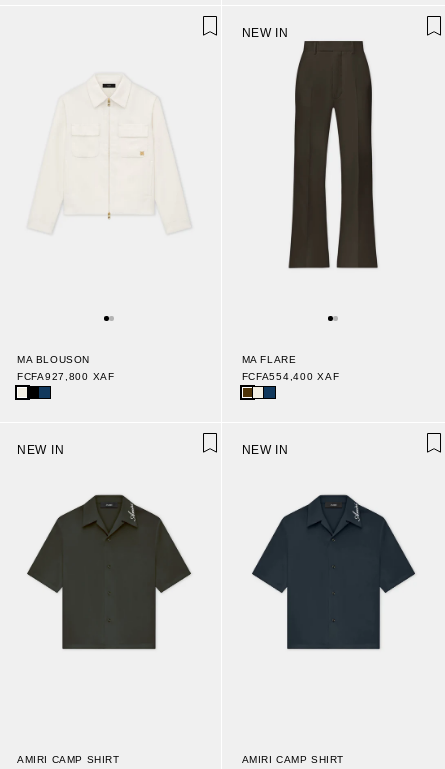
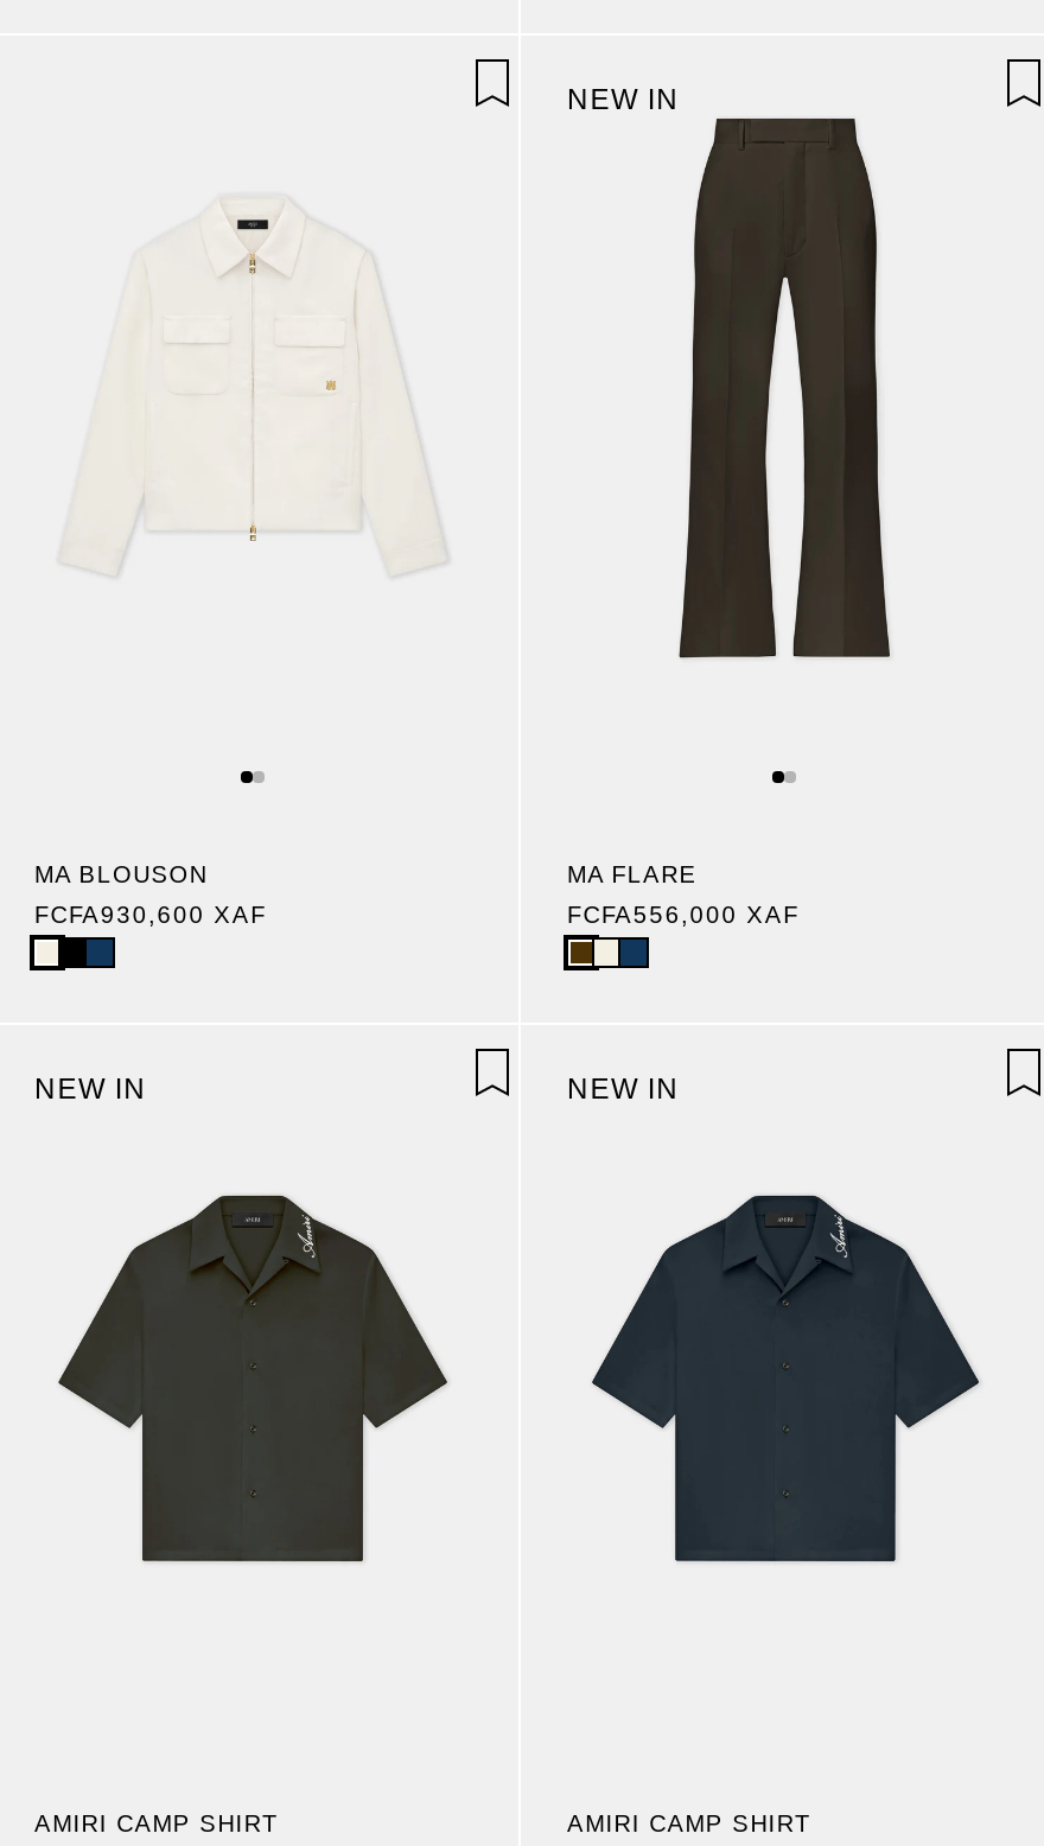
[17,370,115,381] FCFA927,800 XAF -> [34,900,266,927] FCFA930,600 XAF
[241,371,339,382] FCFA554,400 XAF -> [567,901,799,927] FCFA556,000 XAF

